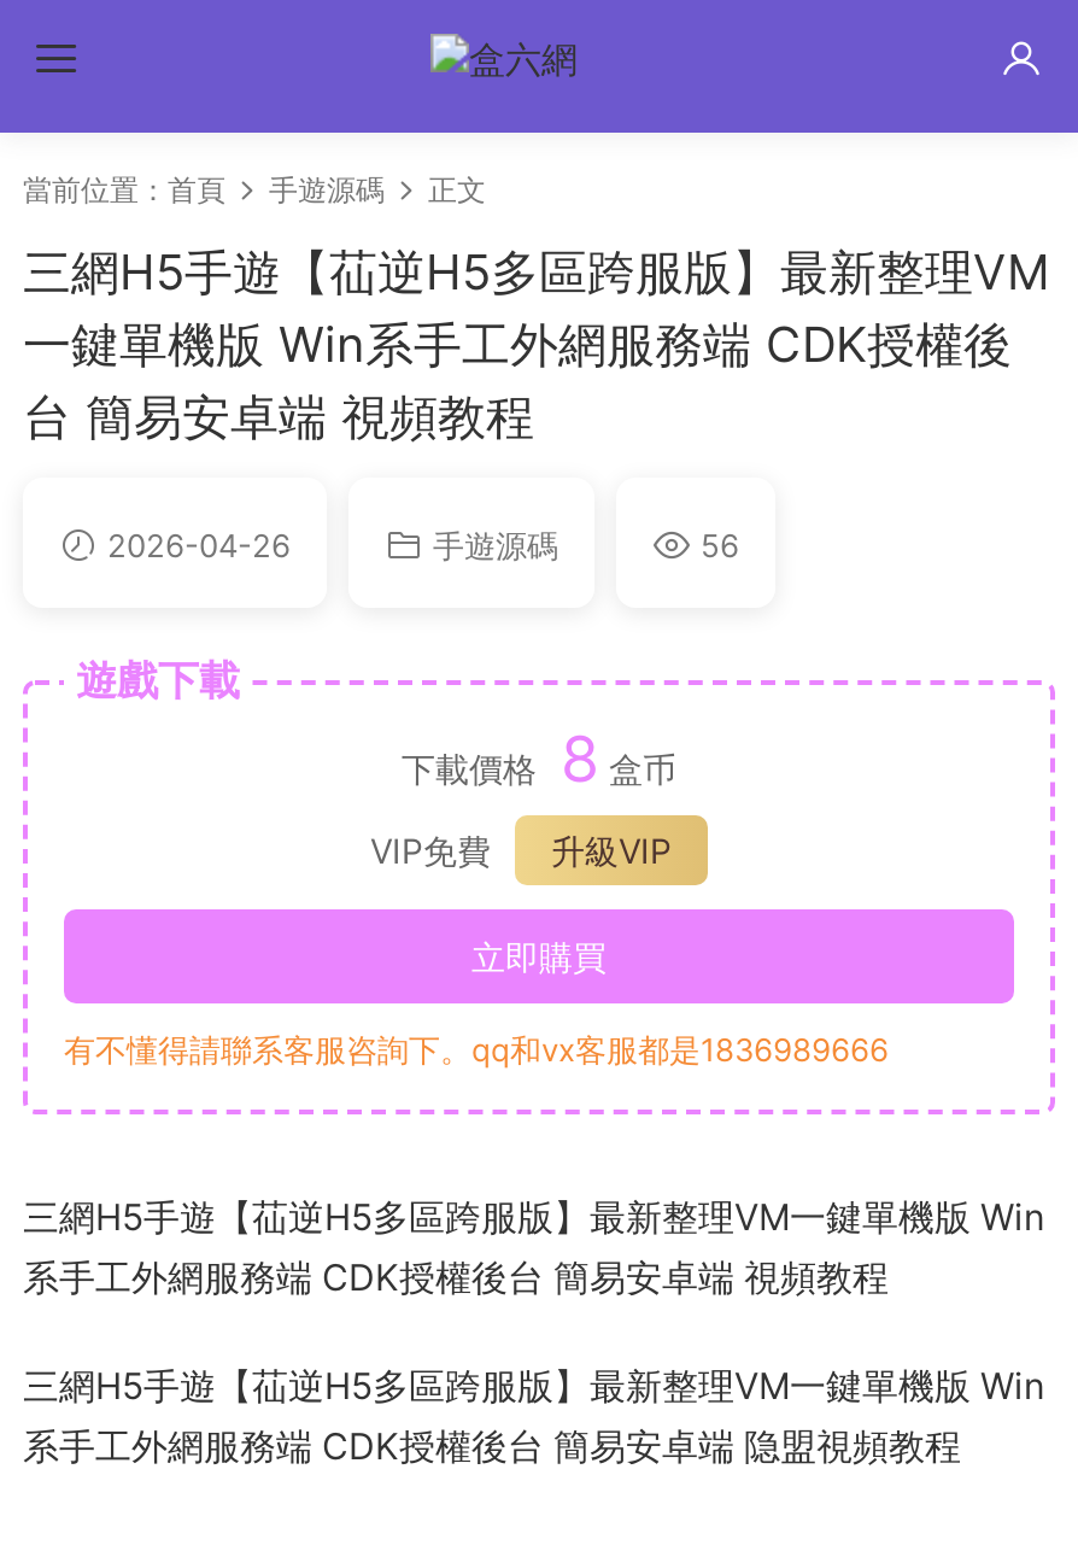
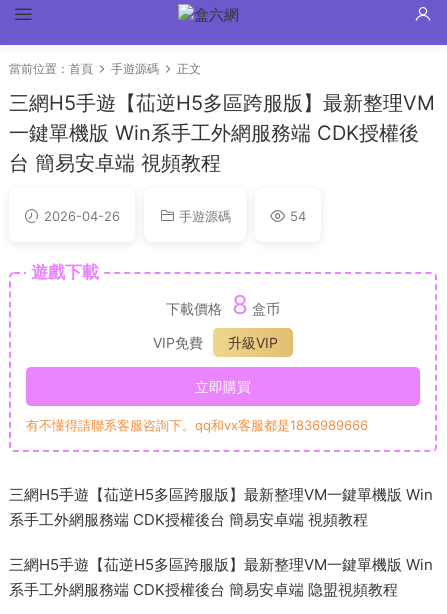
[691,526,739,564] 56 -> [286,208,306,224] 54

